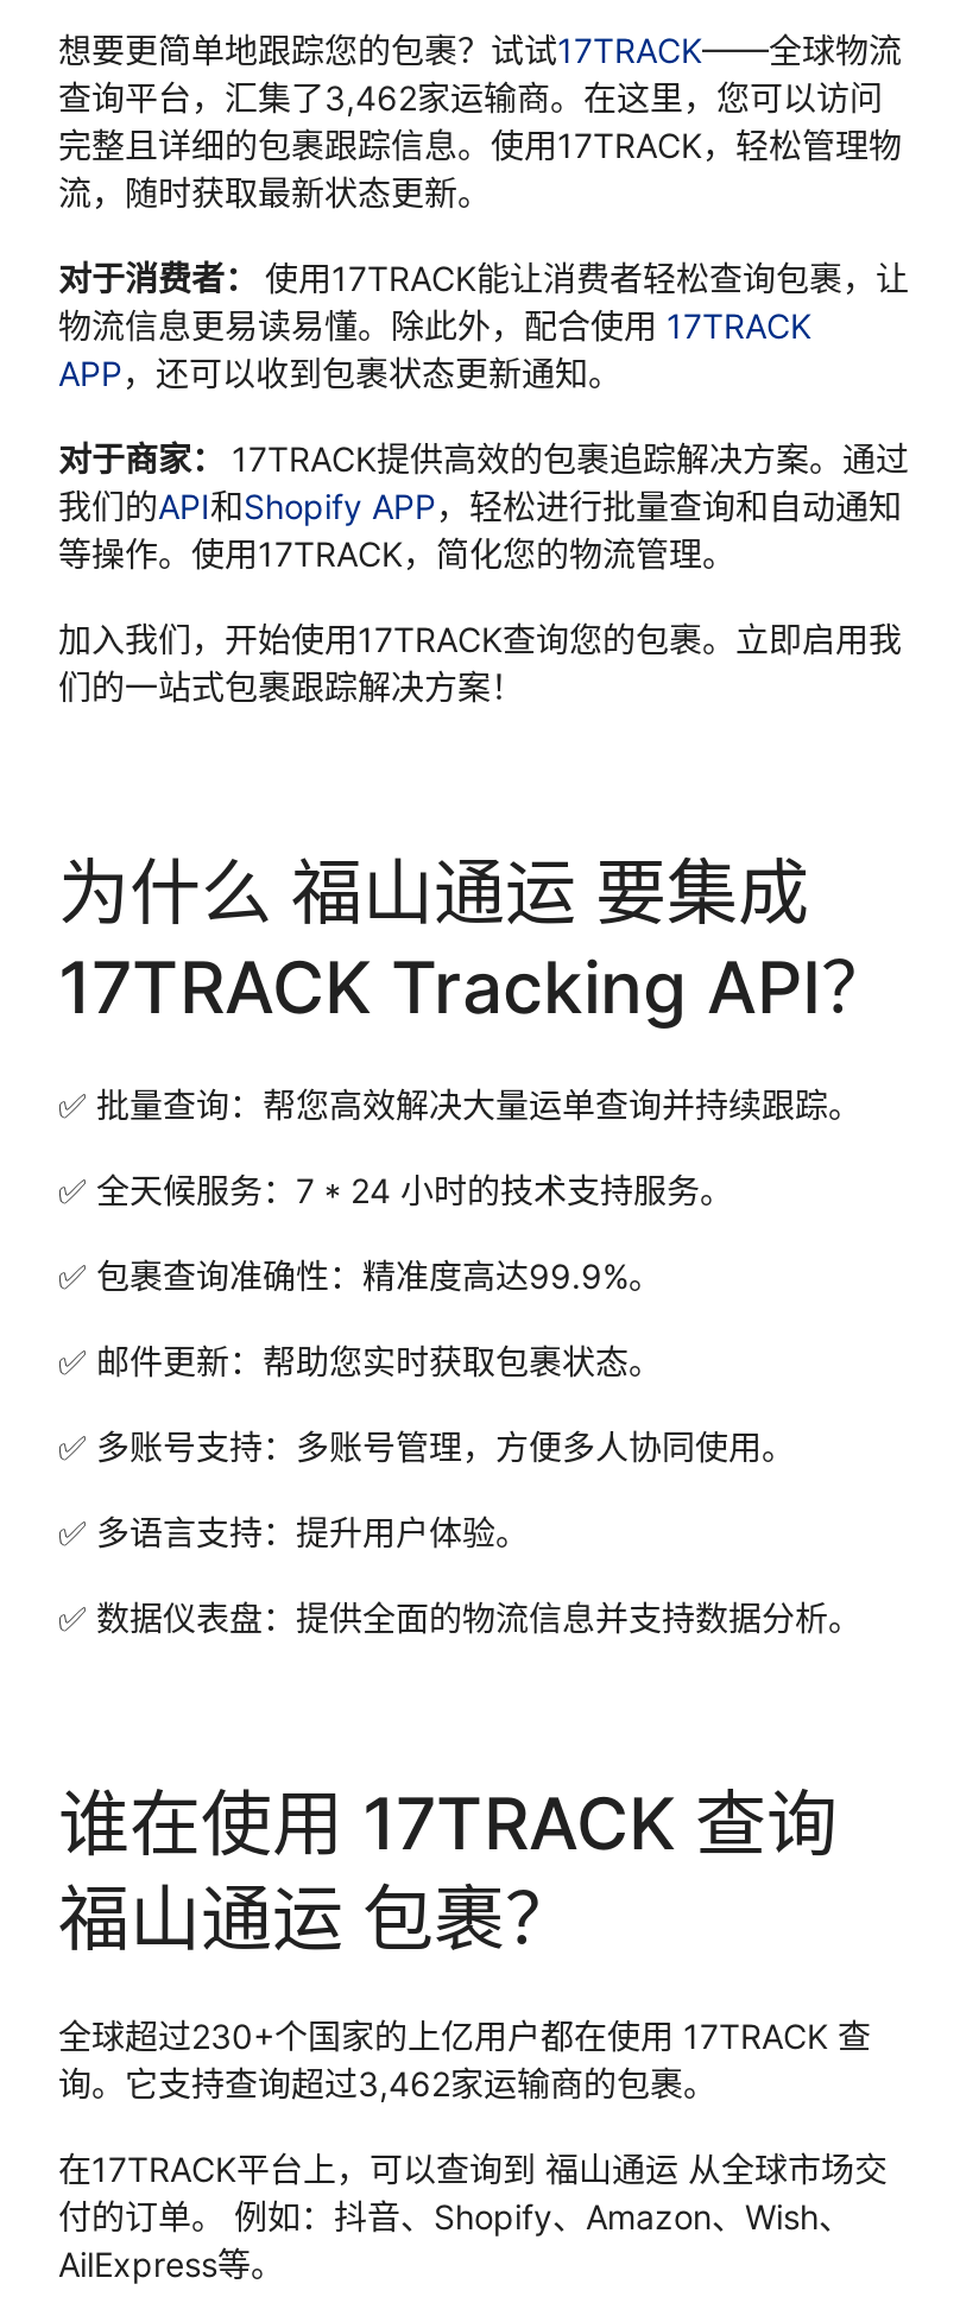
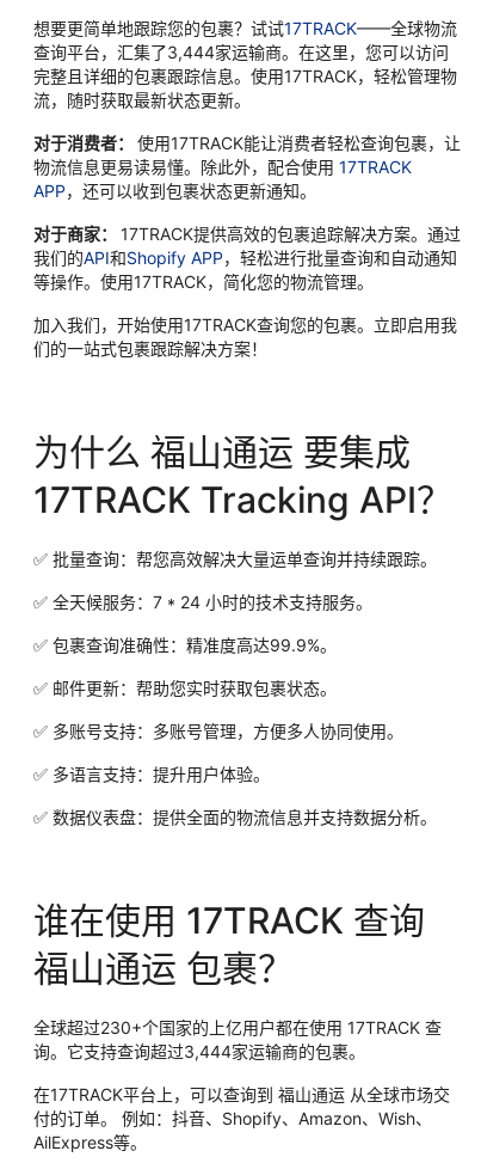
[58,78,883,118] 查询平台，汇集了3,462家运输商。在这里，您可以访问 -> [33,42,449,63] 查询平台，汇集了3,444家运输商。在这里，您可以访问
[58,2064,716,2104] 询。它支持查询超过3,462家运输商的包裹。 -> [33,1041,365,1062] 询。它支持查询超过3,444家运输商的包裹。

